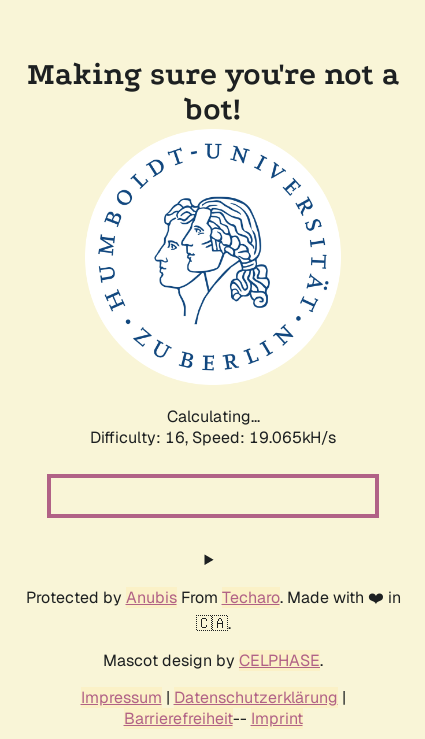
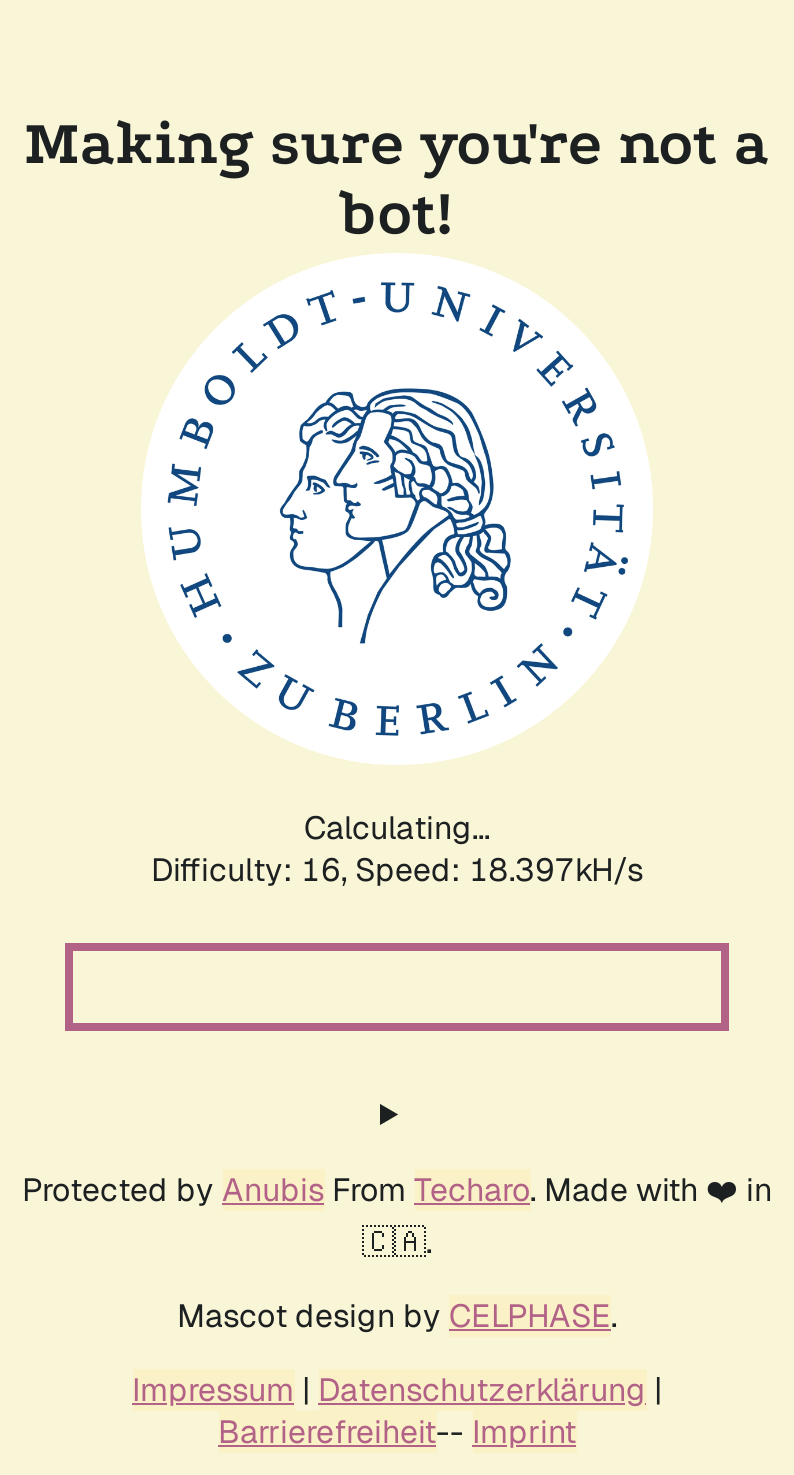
[90,427,336,448] Difficulty: 16, Speed: 19.065kH/s -> [151,849,643,891] Difficulty: 16, Speed: 18.397kH/s

